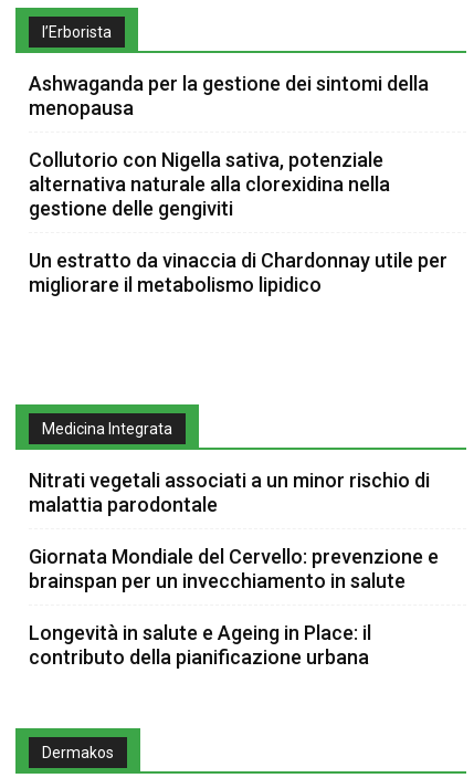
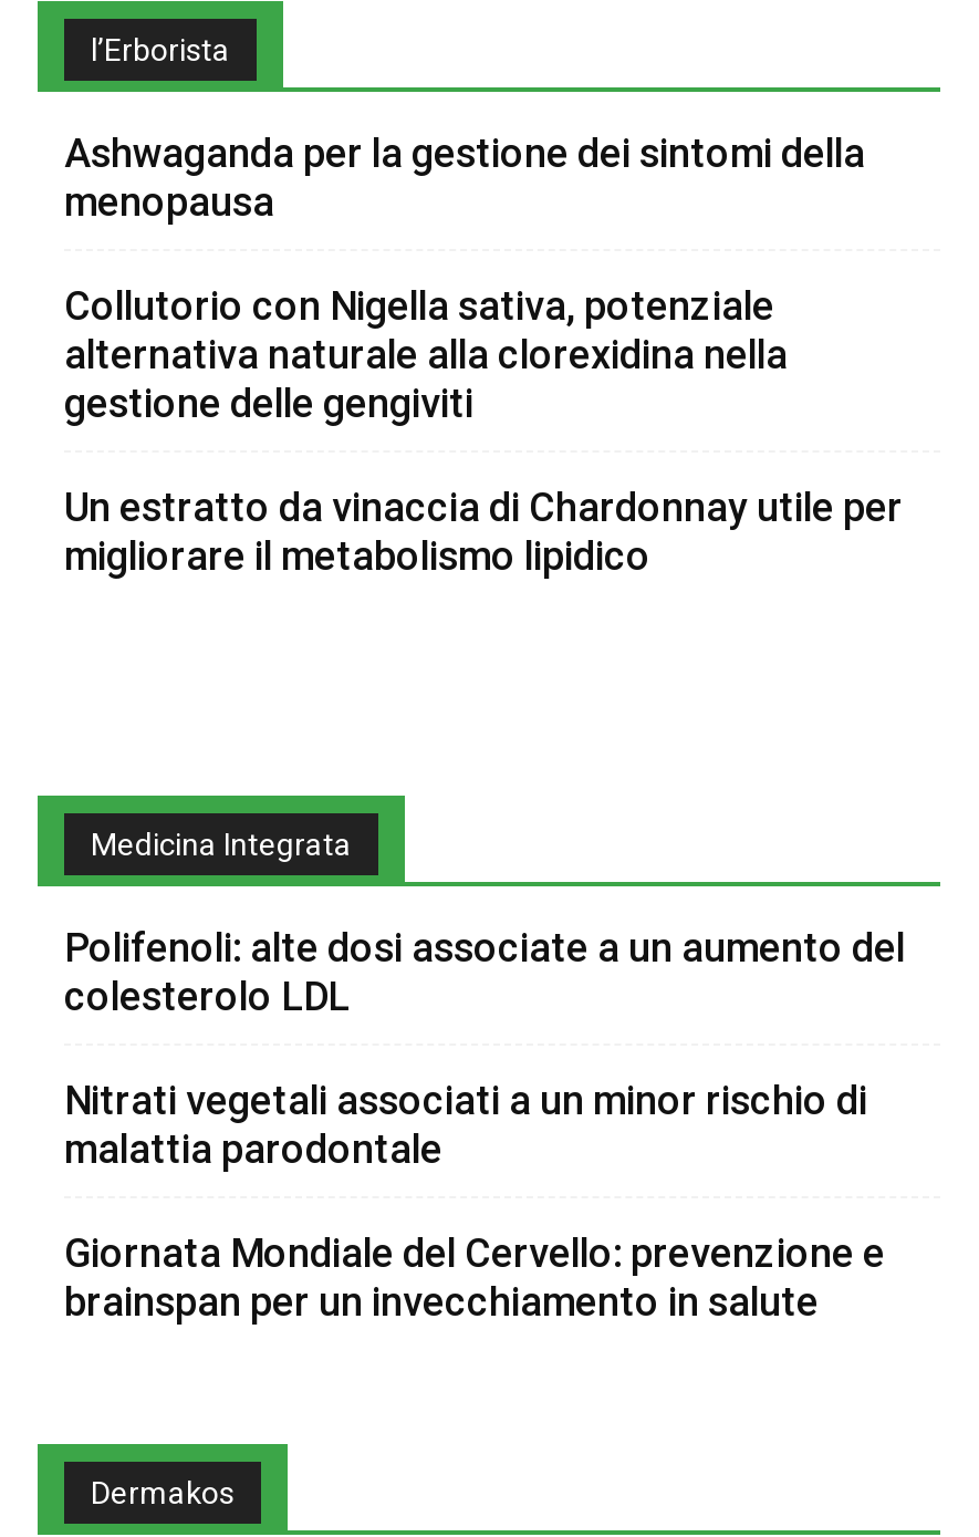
none -> [64,924,905,1019] Polifenoli: alte dosi associate a un aumento del | colesterolo LDL
moved [29,468,439,592] -> [64,1076,885,1324]: Nitrati vegetali associati a un minor rischio di | malattia parodontale | Giornata Mondiale del Cervello: prevenzione e | brainspan per un invecchiamento in salute
[29,621,371,668] Longevità in salute e Ageing in Place: il | contributo della pianificazione urbana -> none

